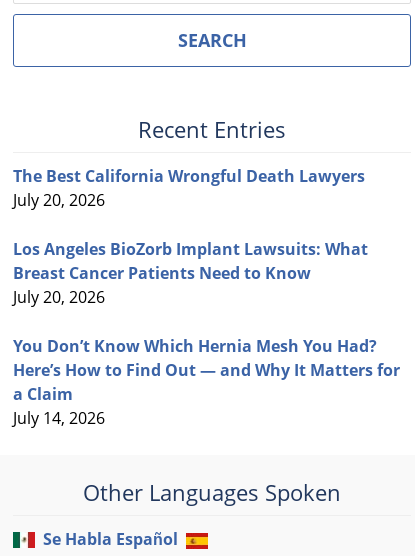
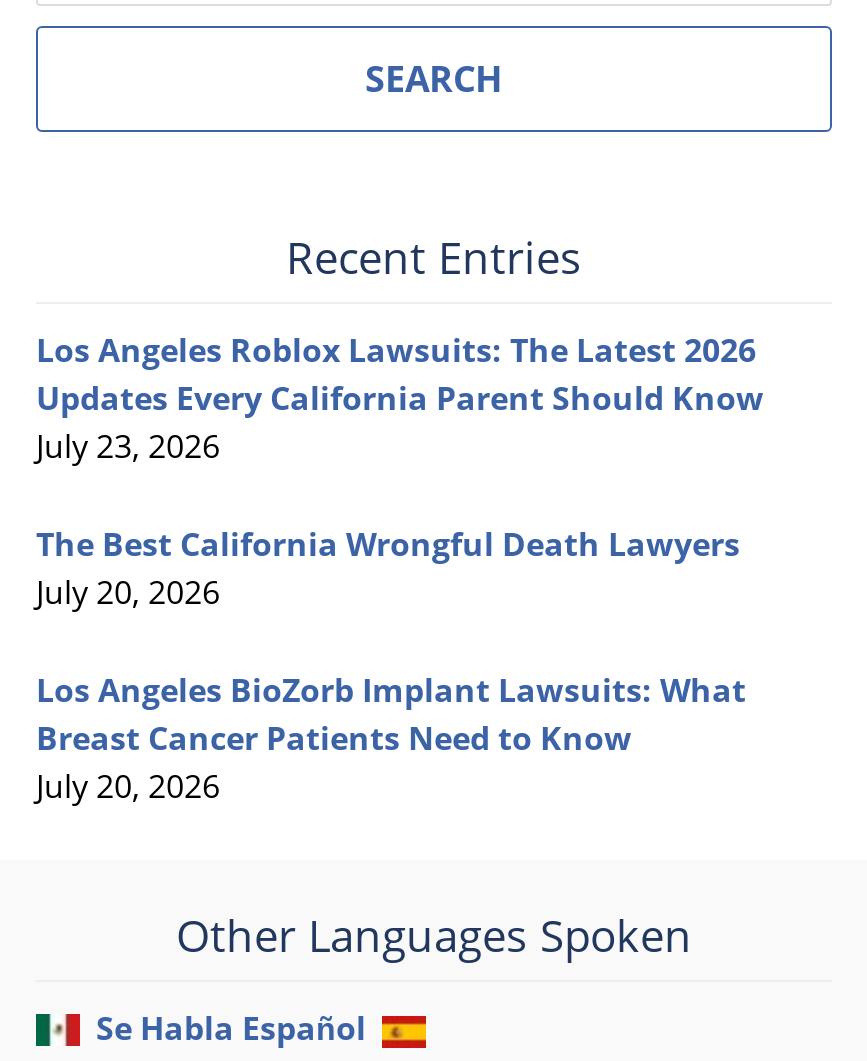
none -> [36,328,764,468] Los Angeles Roblox Lawsuits: The Latest 2026 | Updates Every California Parent Should Know | July 23, 2026
moved [13,165,368,308] -> [36,522,746,808]: The Best California Wrongful Death Lawyers | July 20, 2026 | Los Angeles BioZorb Implant Lawsuits: What | Breast Cancer Patients Need to Know | July 20, 2026
[13,335,400,429] You Don’t Know Which Hernia Mesh You Had? | Here’s How to Find Out — and Why It Matters for | a Claim | July 14, 2026 -> none

